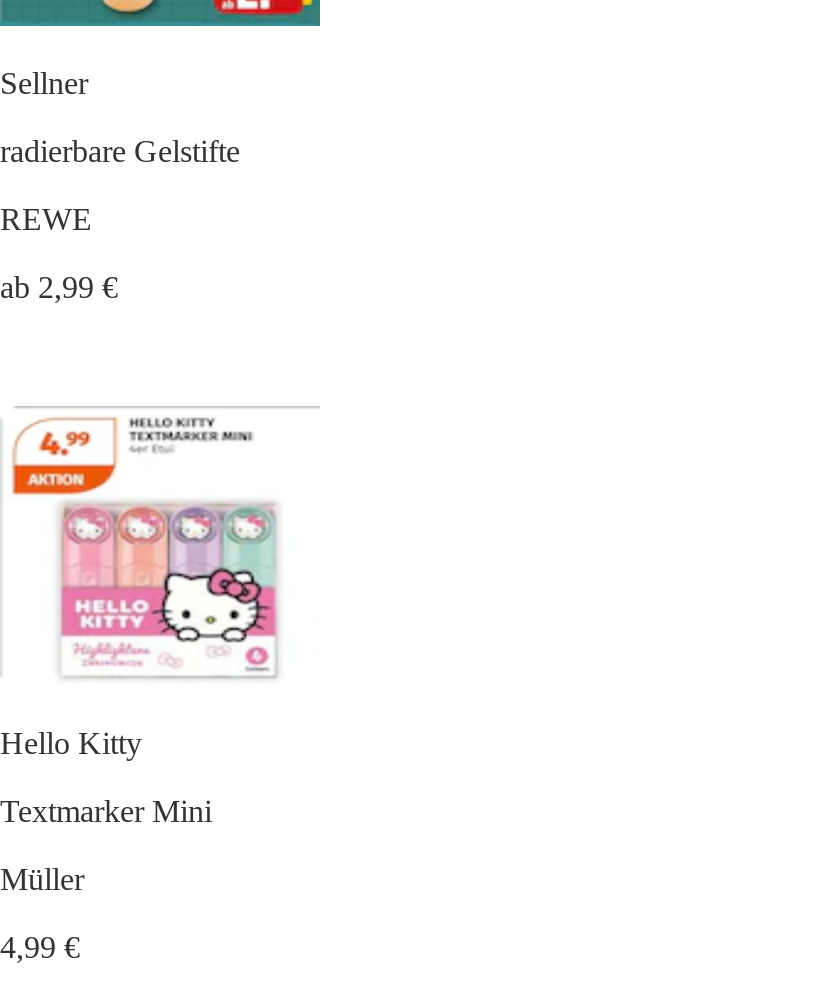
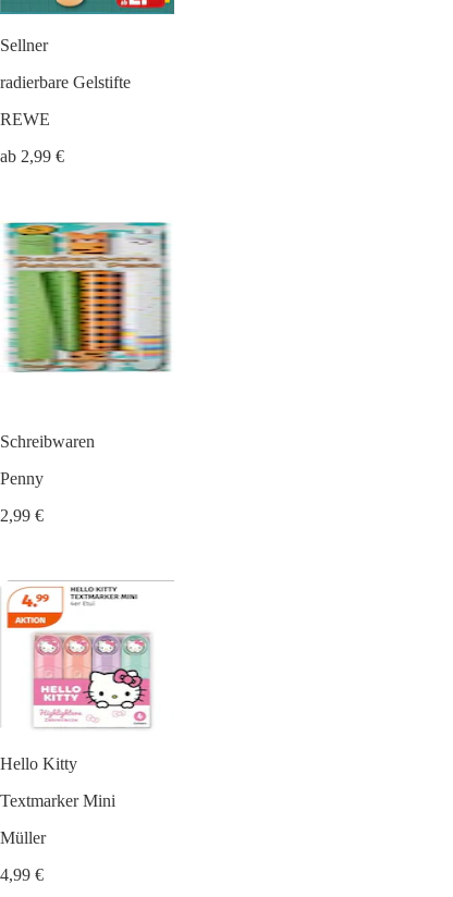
none -> [0,432,95,524] Schreibwaren | Penny | 2,99 €
none -> [3,221,172,373] [image]

